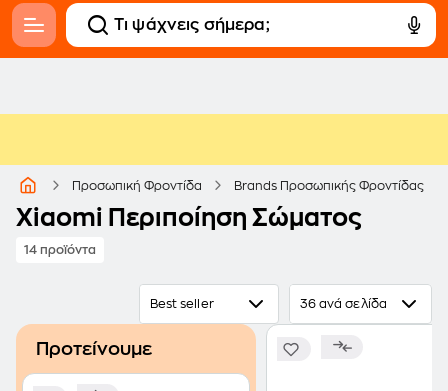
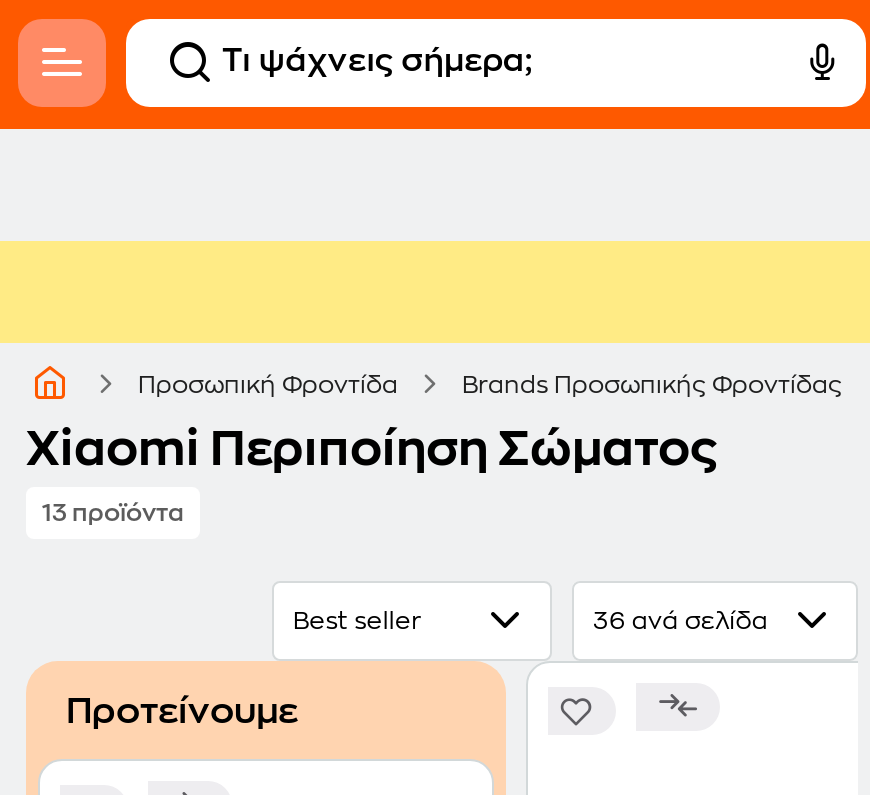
[24,244,96,256] 14 προϊόντα -> [42,501,184,525] 13 προϊόντα

